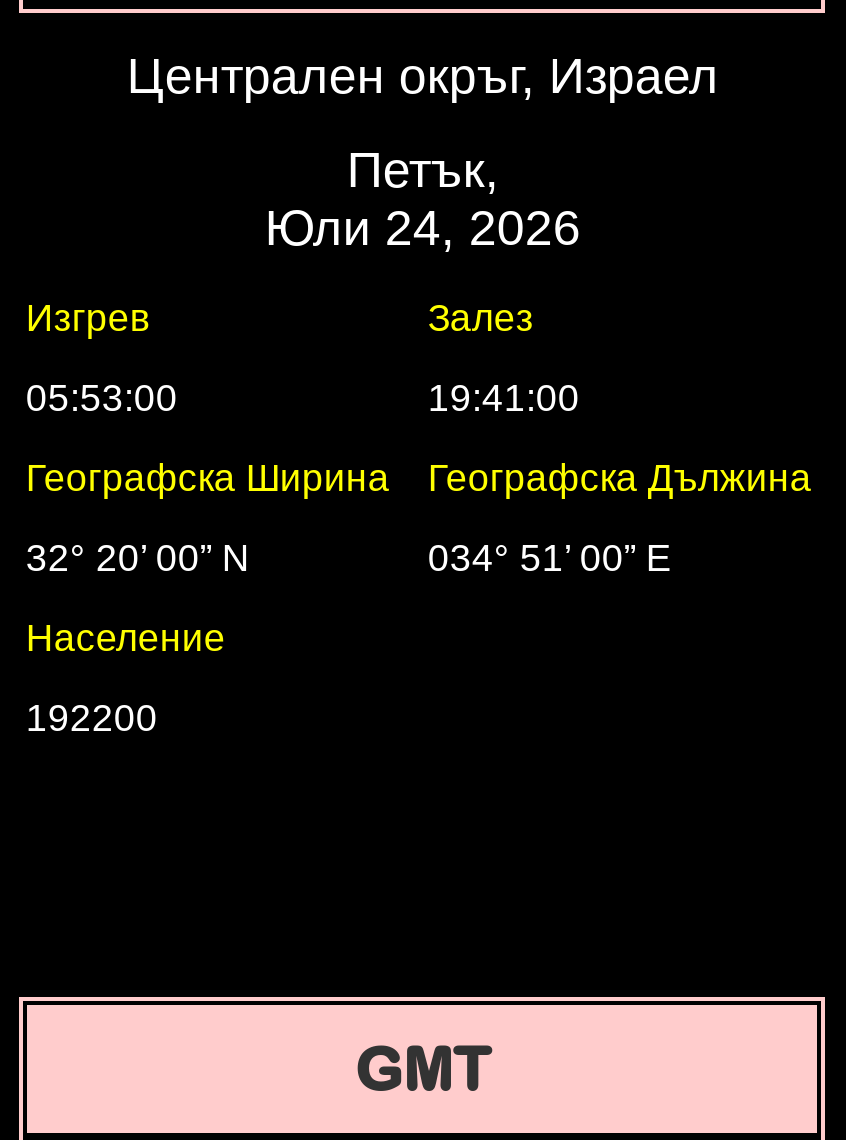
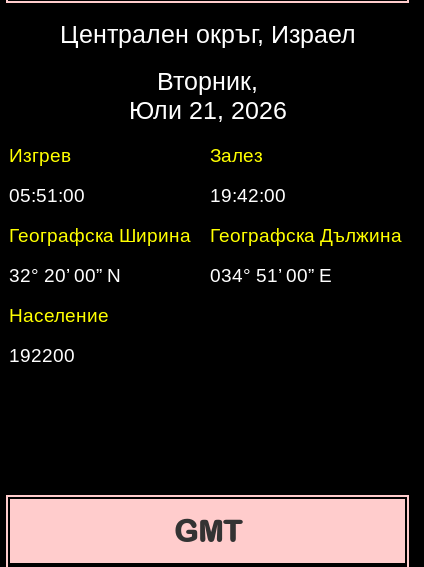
[265,141,581,255] Петък, | Юли 24, 2026 -> [129,67,287,124] Вторник, | Юли 21, 2026
[26,377,178,419] 05:53:00 -> [9,185,85,206] 05:51:00
[428,377,580,419] 19:41:00 -> [210,185,286,206] 19:42:00

